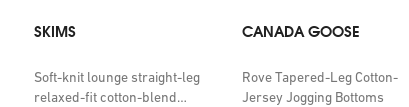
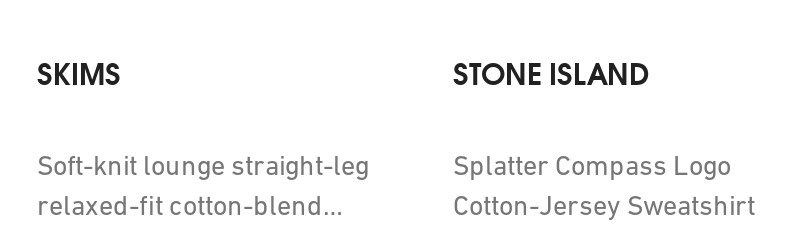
[242,22,359,41] CANADA GOOSE -> [453,55,649,93] STONE ISLAND
[242,69,398,105] Rove Tapered-Leg Cotton- | Jersey Jogging Bottoms -> [453,149,755,221] Splatter Compass Logo | Cotton-Jersey Sweatshirt

